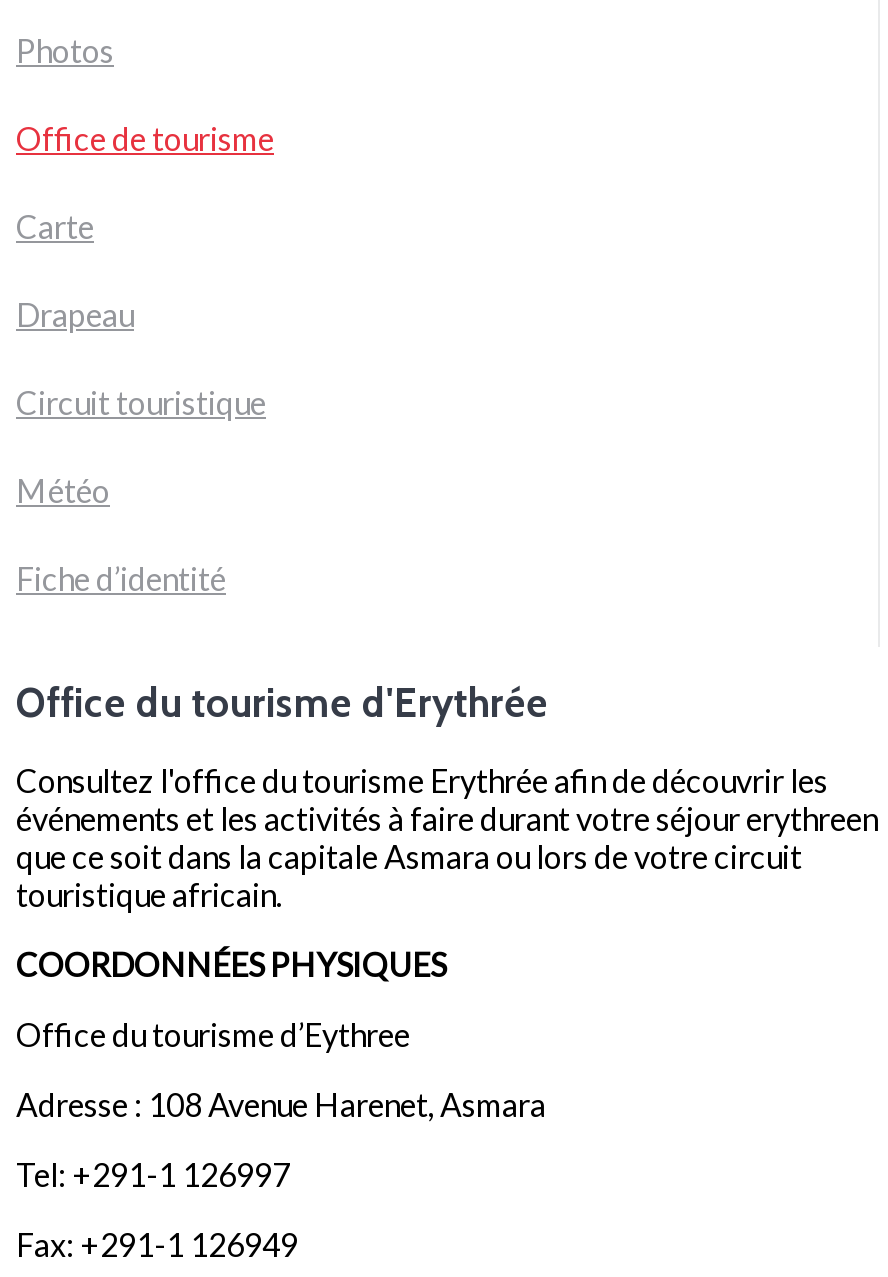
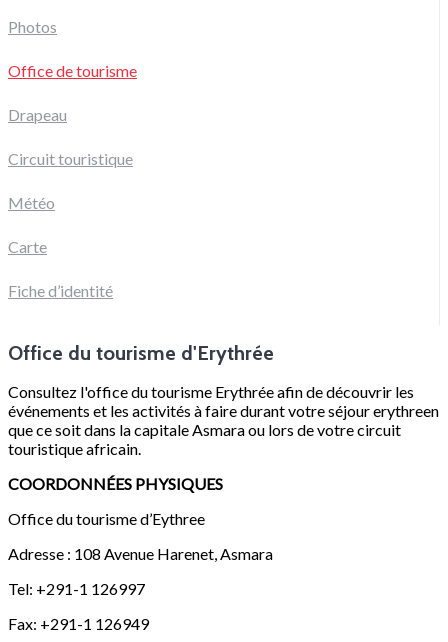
moved [16,207,94,245] -> [8,237,47,256]: Carte
moved [16,295,266,509] -> [8,105,133,212]: Drapeau | Circuit touristique | Météo

